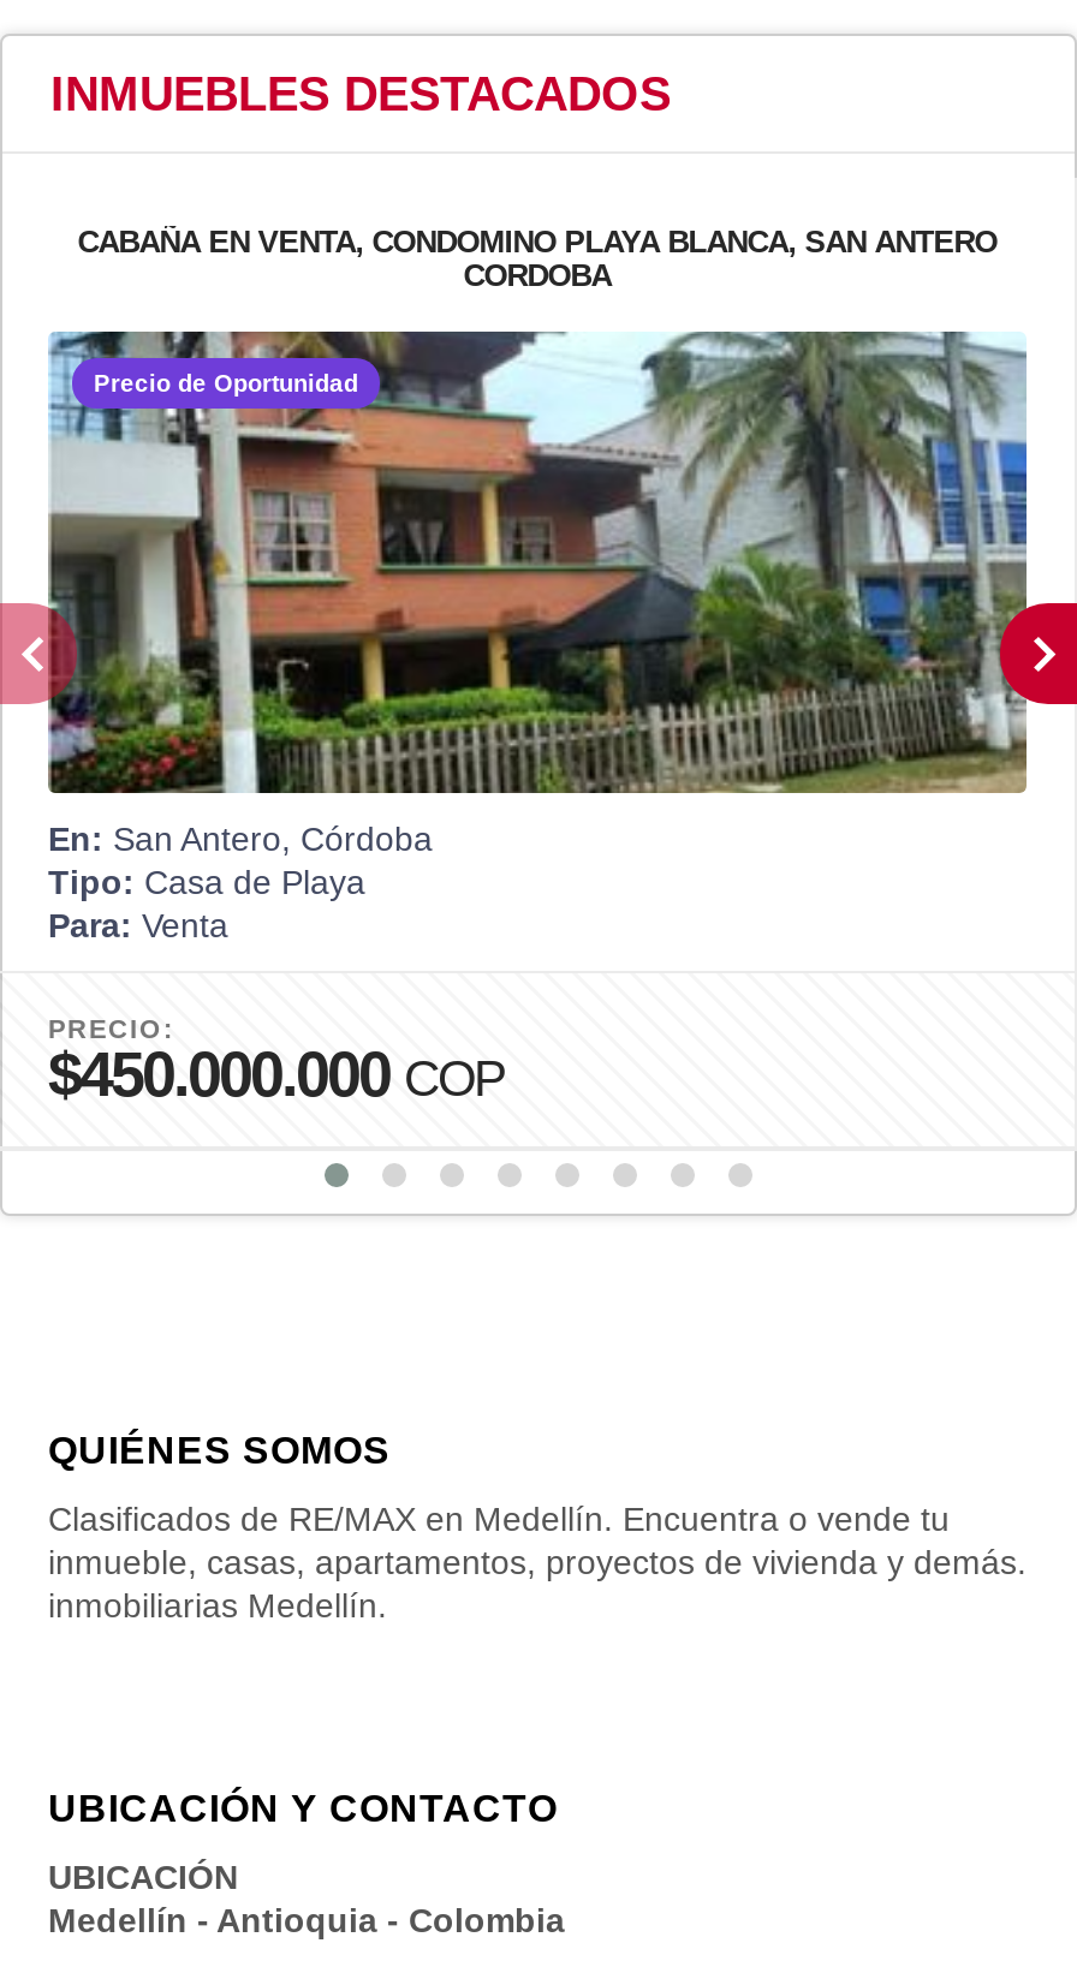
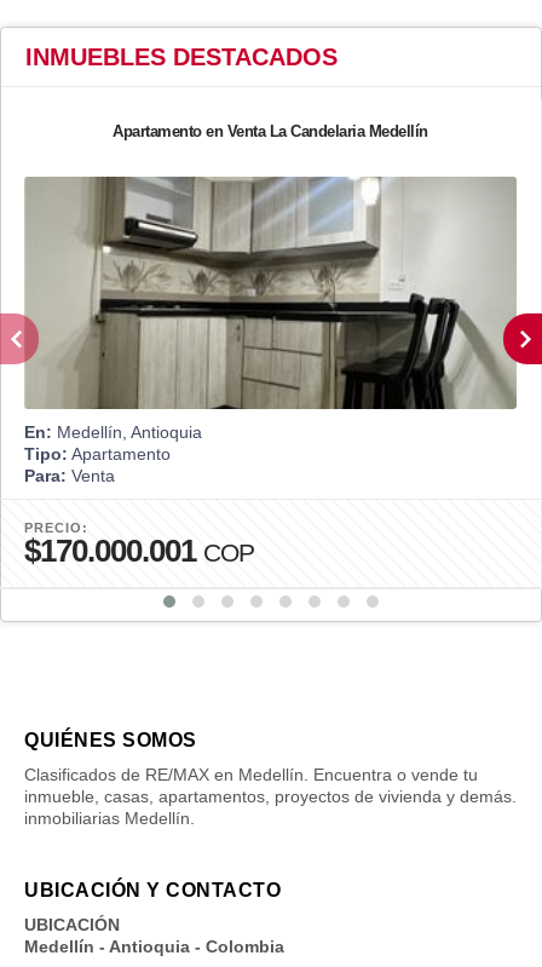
[77,223,997,396] CABAÑA EN VENTA, CONDOMINO PLAYA BLANCA, SAN ANTERO | CORDOBA | Precio de Oportunidad -> [113,122,428,140] Apartamento en Venta La Candelaria Medellín
[48,329,1029,901] [image] | En: San Antero, Córdoba | Tipo: Casa de Playa -> [24,175,517,463] [image] | En: Medellín, Antioquia | Tipo: Apartamento
[48,1038,505,1110] $450.000.000 COP -> [24,532,254,569] $170.000.001 COP

